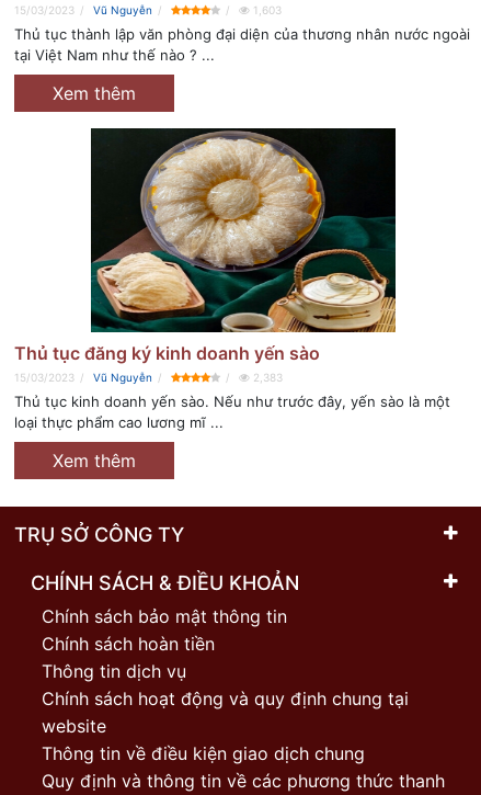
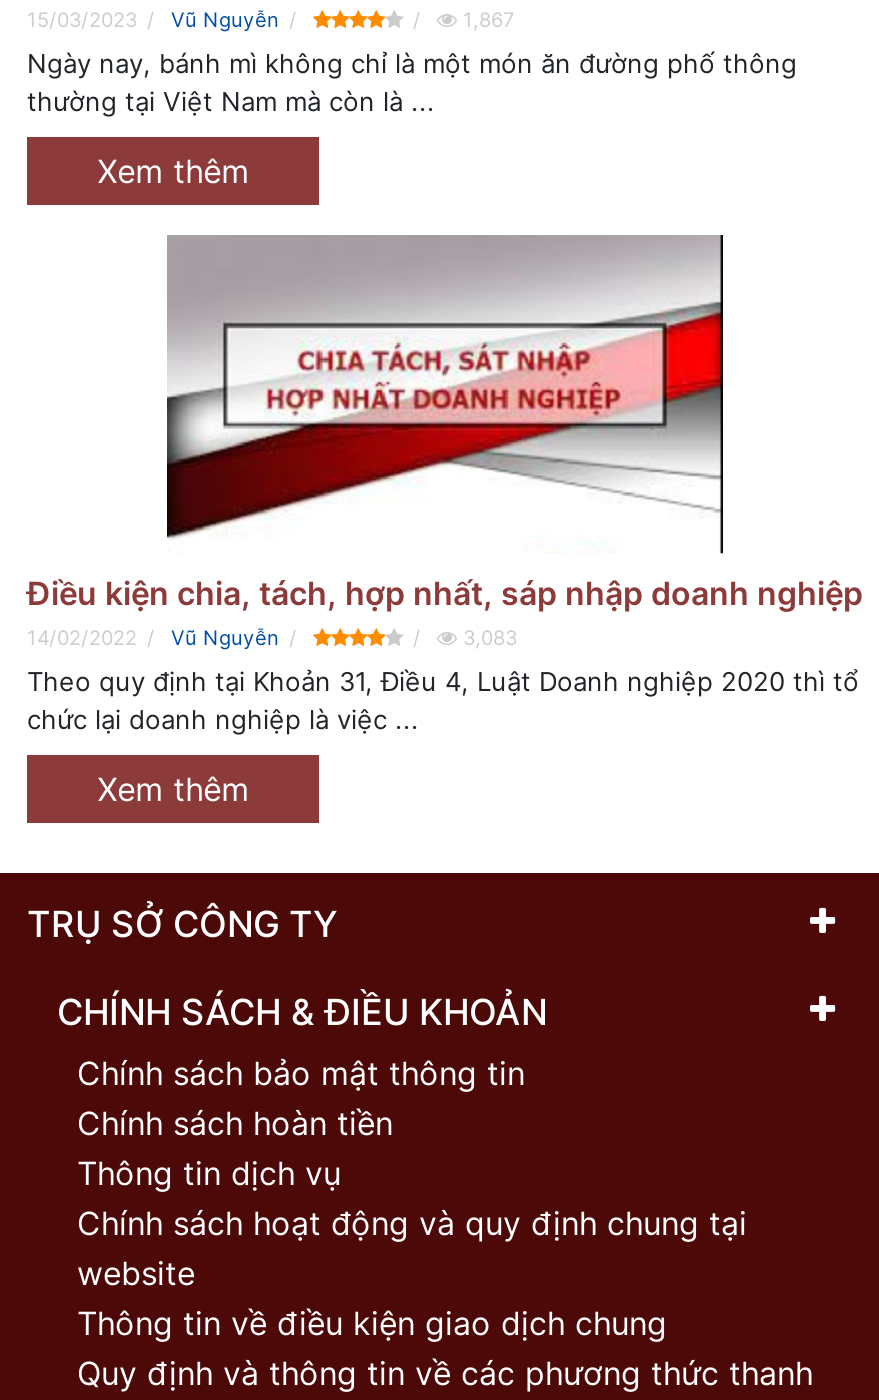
[250,3,282,16] 1,603 -> [457,6,515,30] 1,867
[14,25,470,63] Thủ tục thành lập văn phòng đại diện của thương nhân nước ngoài | tại Việt Nam như thế nào ? ... -> [27,46,797,116] Ngày nay, bánh mì không chỉ là một món ăn đường phố thông | thường tại Việt Nam mà còn là ...
[14,127,396,384] [image] | Thủ tục đăng ký kinh doanh yến sào | 15/03/2023 -> [27,234,863,650] [image] | Điều kiện chia, tách, hợp nhất, sáp nhập doanh nghiệp | 14/02/2022
[250,371,283,384] 2,383 -> [457,626,517,650] 3,083
[14,392,450,431] Thủ tục kinh doanh yến sào. Nếu như trước đây, yến sào là một | loại thực phẩm cao lương mĩ ... -> [27,666,859,736] Theo quy định tại Khoản 31, Điều 4, Luật Doanh nghiệp 2020 thì tổ | chức lại doanh nghiệp là việc ...

